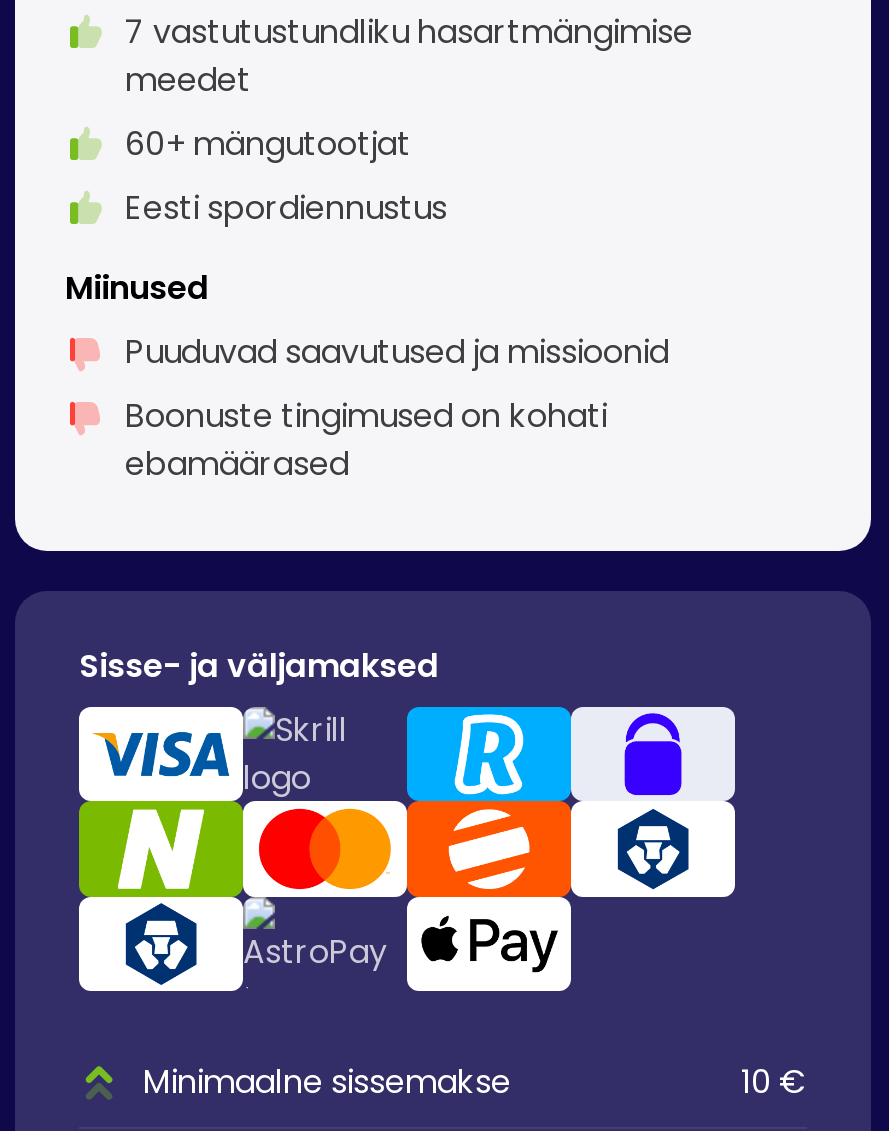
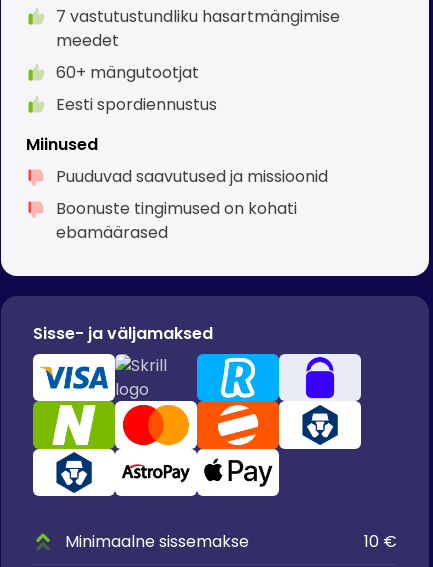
[241,895,409,991] [image] -> [115,449,197,497] [image]

